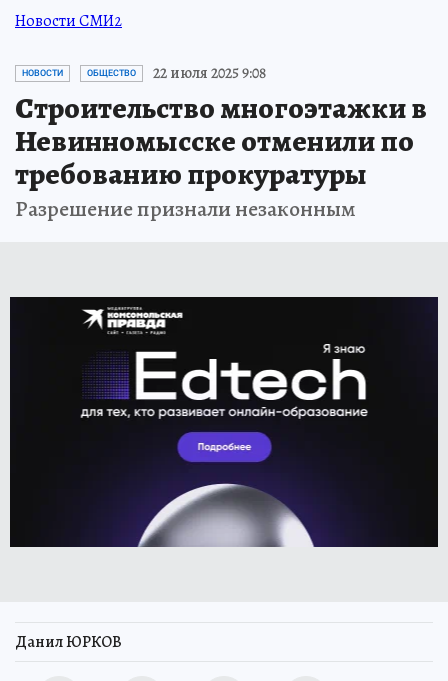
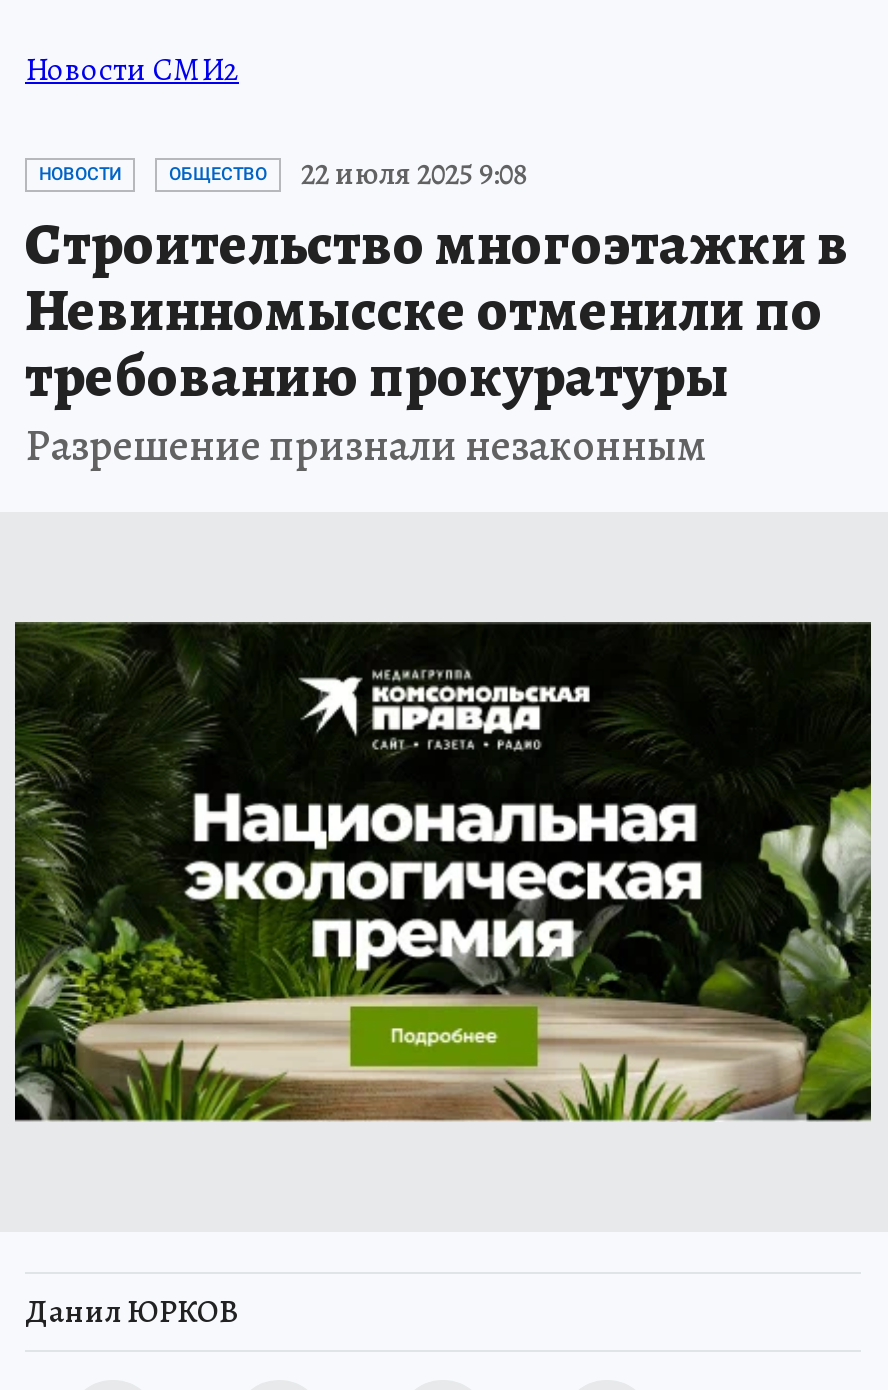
[9,297,439,548] [image] -> [13,622,873,1124] [image]

